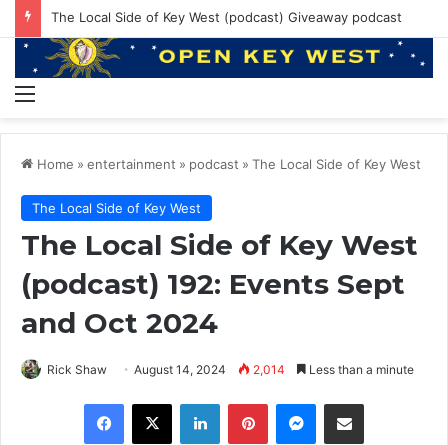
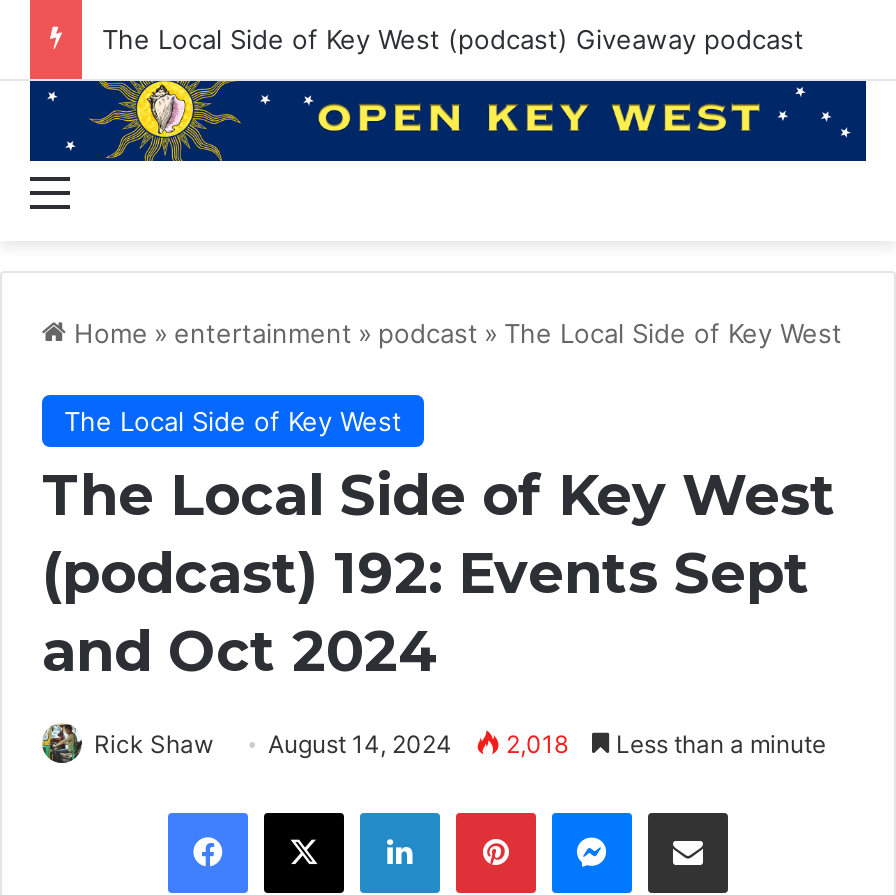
[47,362,414,377] Rick Shaw August 14, 2024 2,014 Less than a minute -> [94,730,826,760] Rick Shaw August 14, 2024 2,018 Less than a minute

